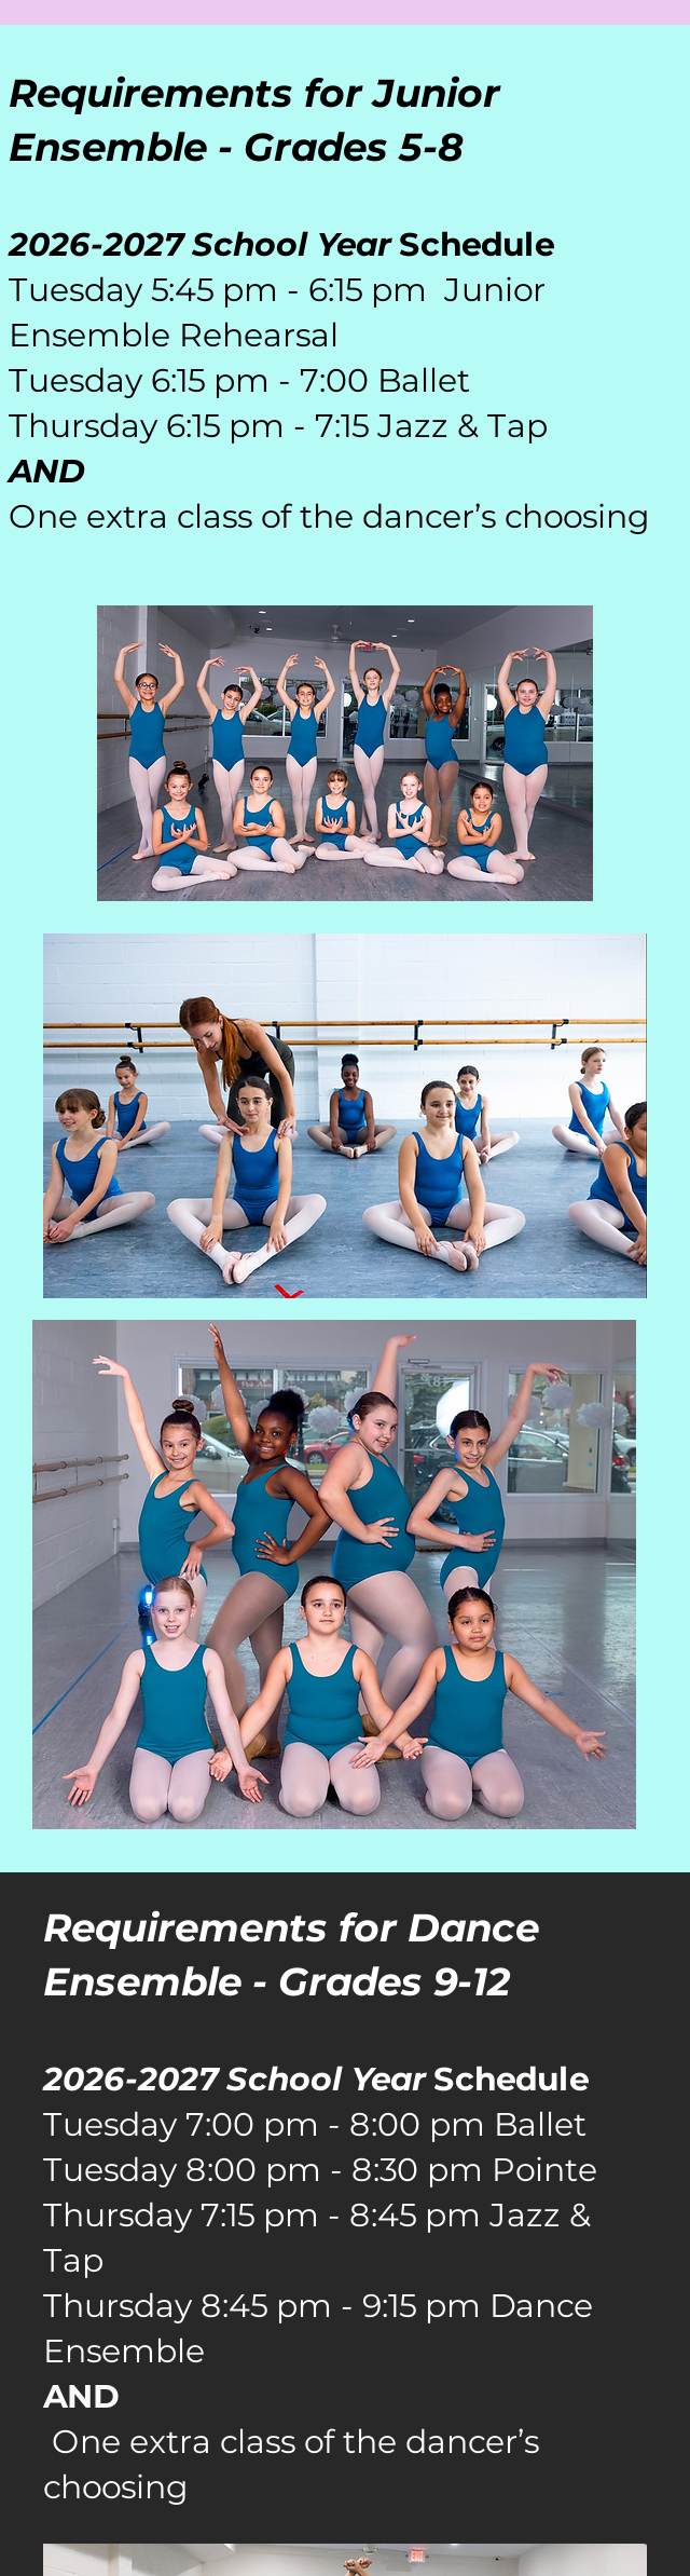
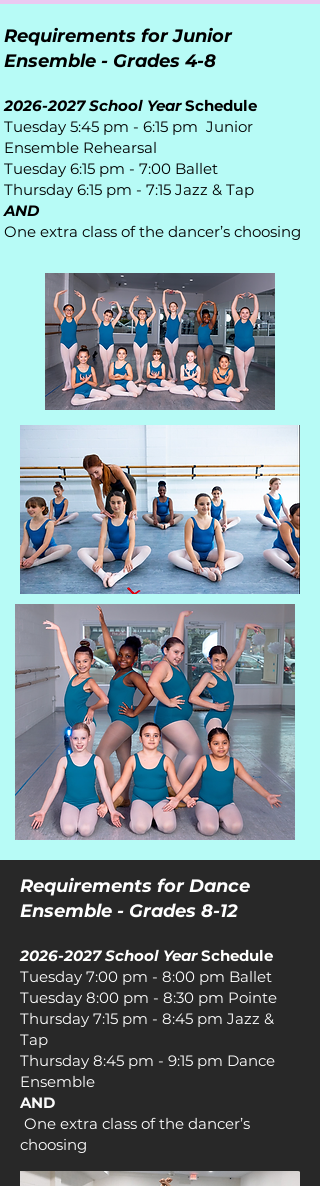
[9,124,464,172] Ensemble - Grades 5-8 -> [4,50,216,72] Ensemble - Grades 4-8
[43,1959,511,2006] Ensemble - Grades 9-12 -> [20,900,238,922] Ensemble - Grades 8-12

